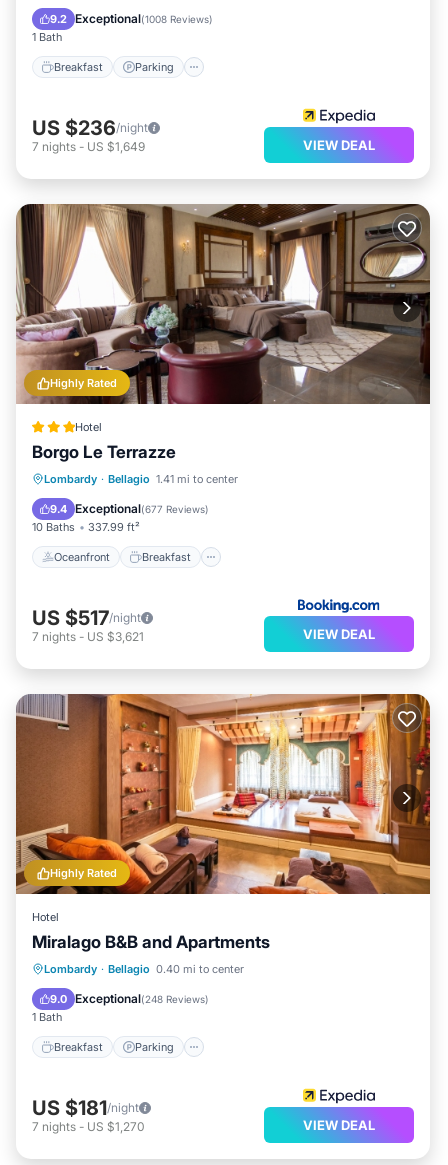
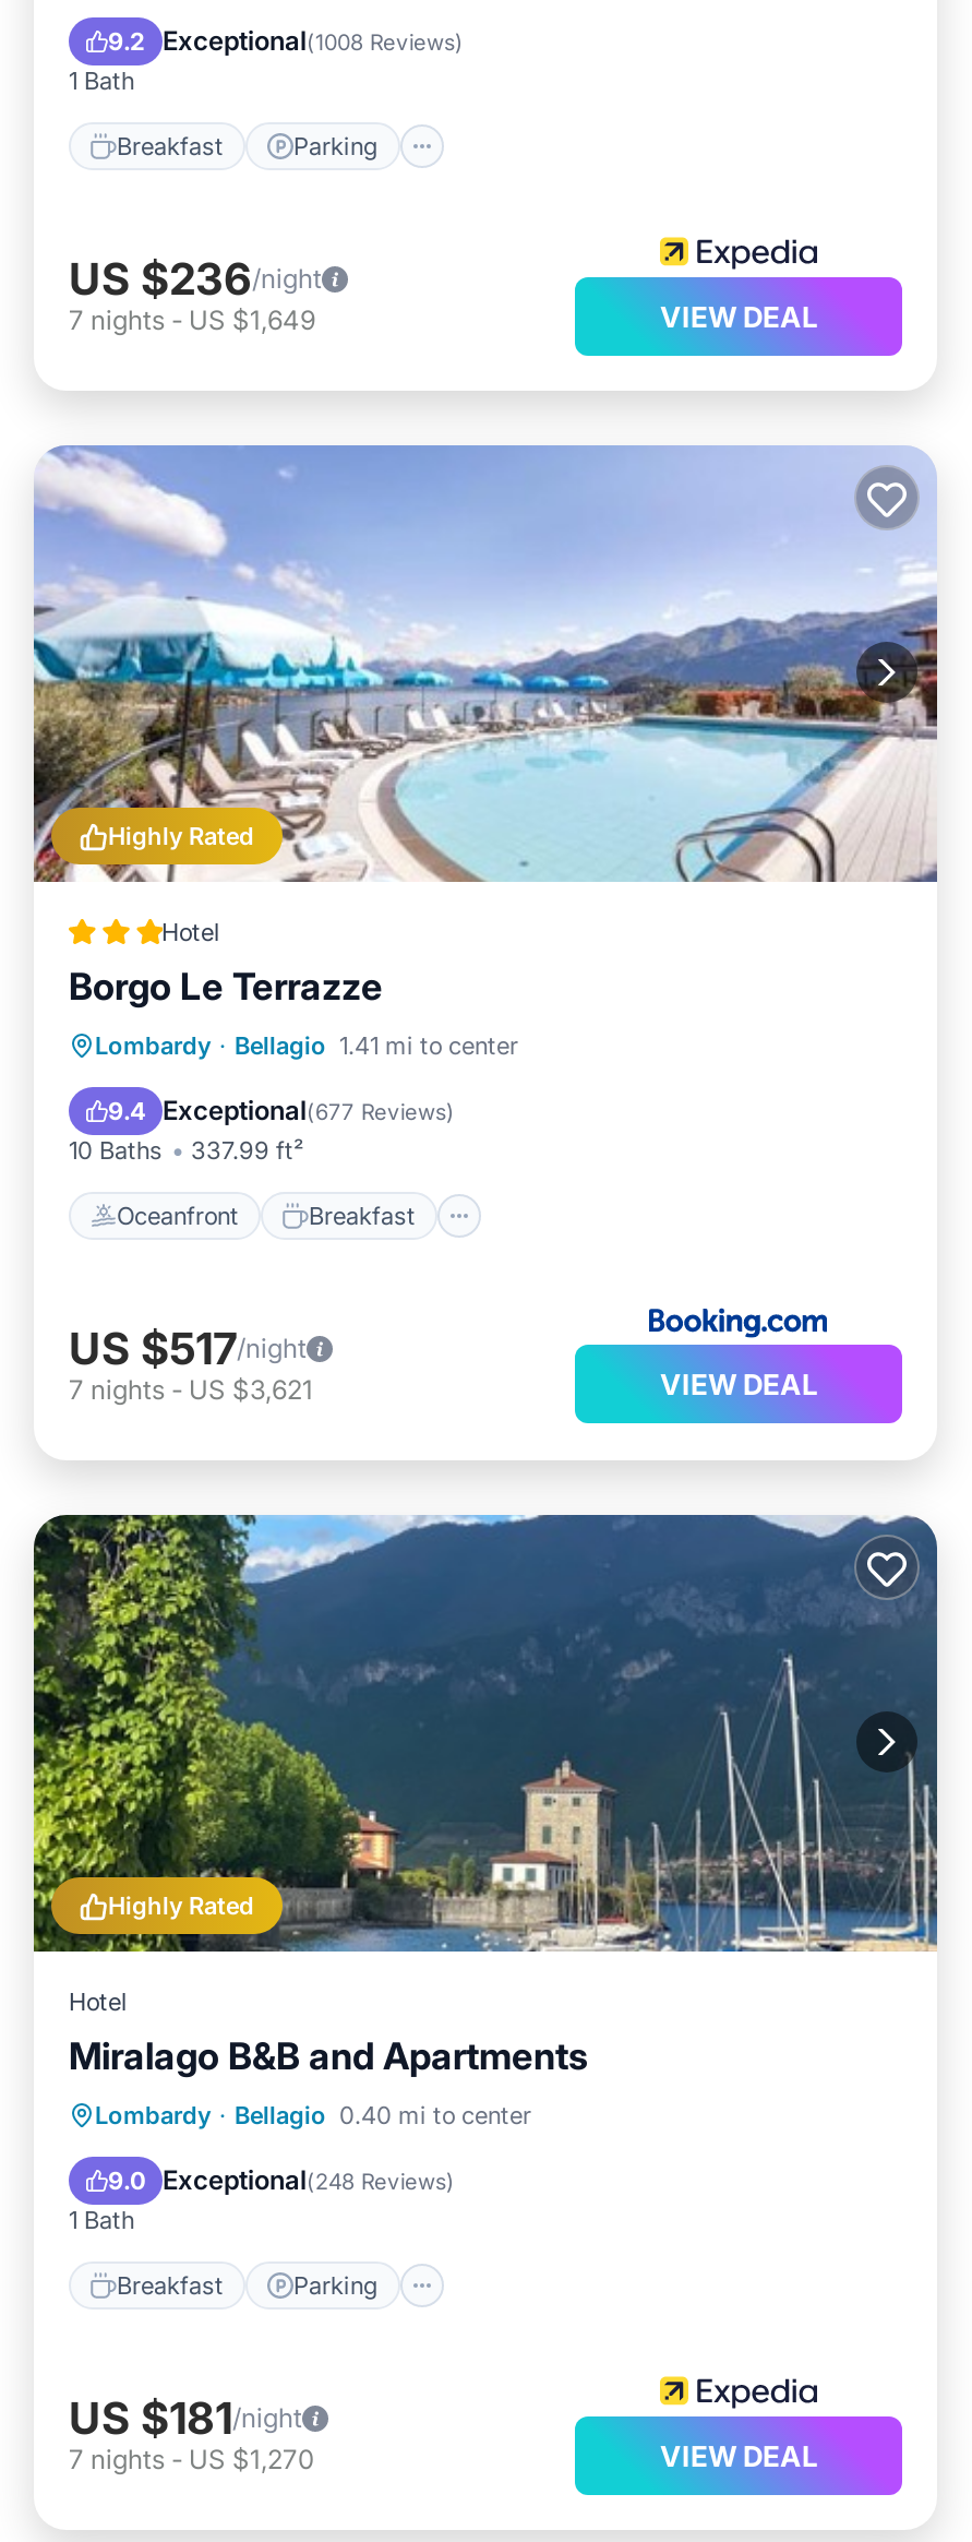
[15,203,431,405] [image] -> [32,443,939,884] [image]
[15,693,431,895] [image] -> [32,1513,939,1954] [image]

